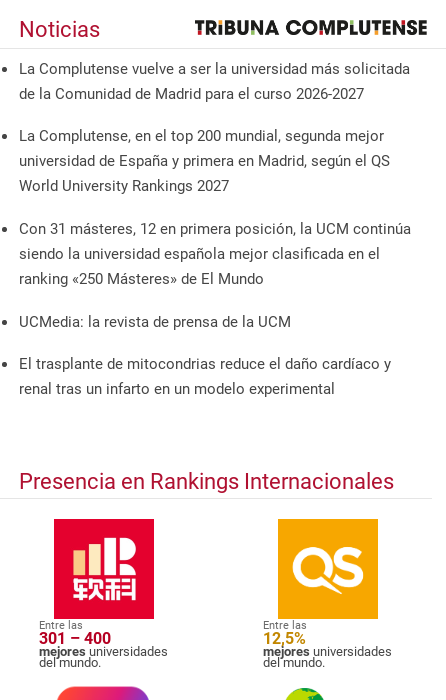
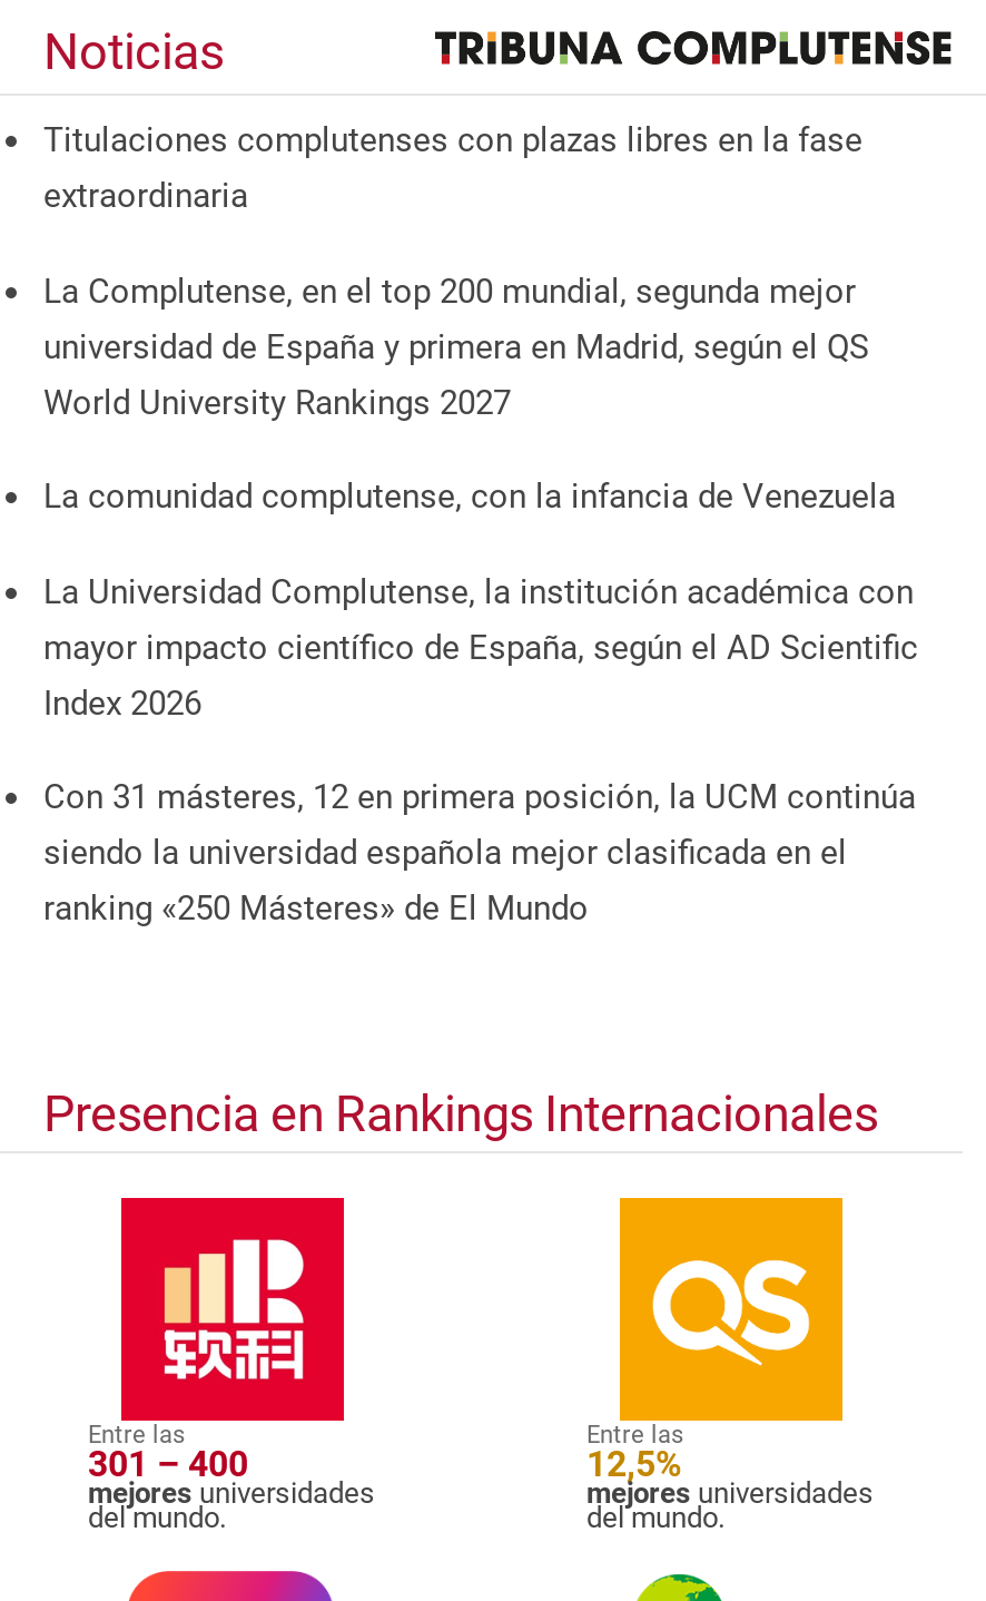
[19,60,410,103] La Complutense vuelve a ser la universidad más solicitada | de la Comunidad de Madrid para el curso 2026-2027 -> [43,120,862,216] Titulaciones complutenses con plazas libres en la fase | extraordinaria
none -> [43,477,918,723] La comunidad complutense, con la infancia de Venezuela | La Universidad Complutense, la institución académica con | mayor impacto científico de España, según el AD Scientific | Index 2026
moved [19,220,411,288] -> [43,778,916,929]: Con 31 másteres, 12 en primera posición, la UCM continúa | siendo la universidad española mejor clasificada en el | ranking «250 Másteres» de El Mundo
[19,313,391,398] UCMedia: la revista de prensa de la UCM | El trasplante de mitocondrias reduce el daño cardíaco y | renal tras un infarto en un modelo experimental -> none

